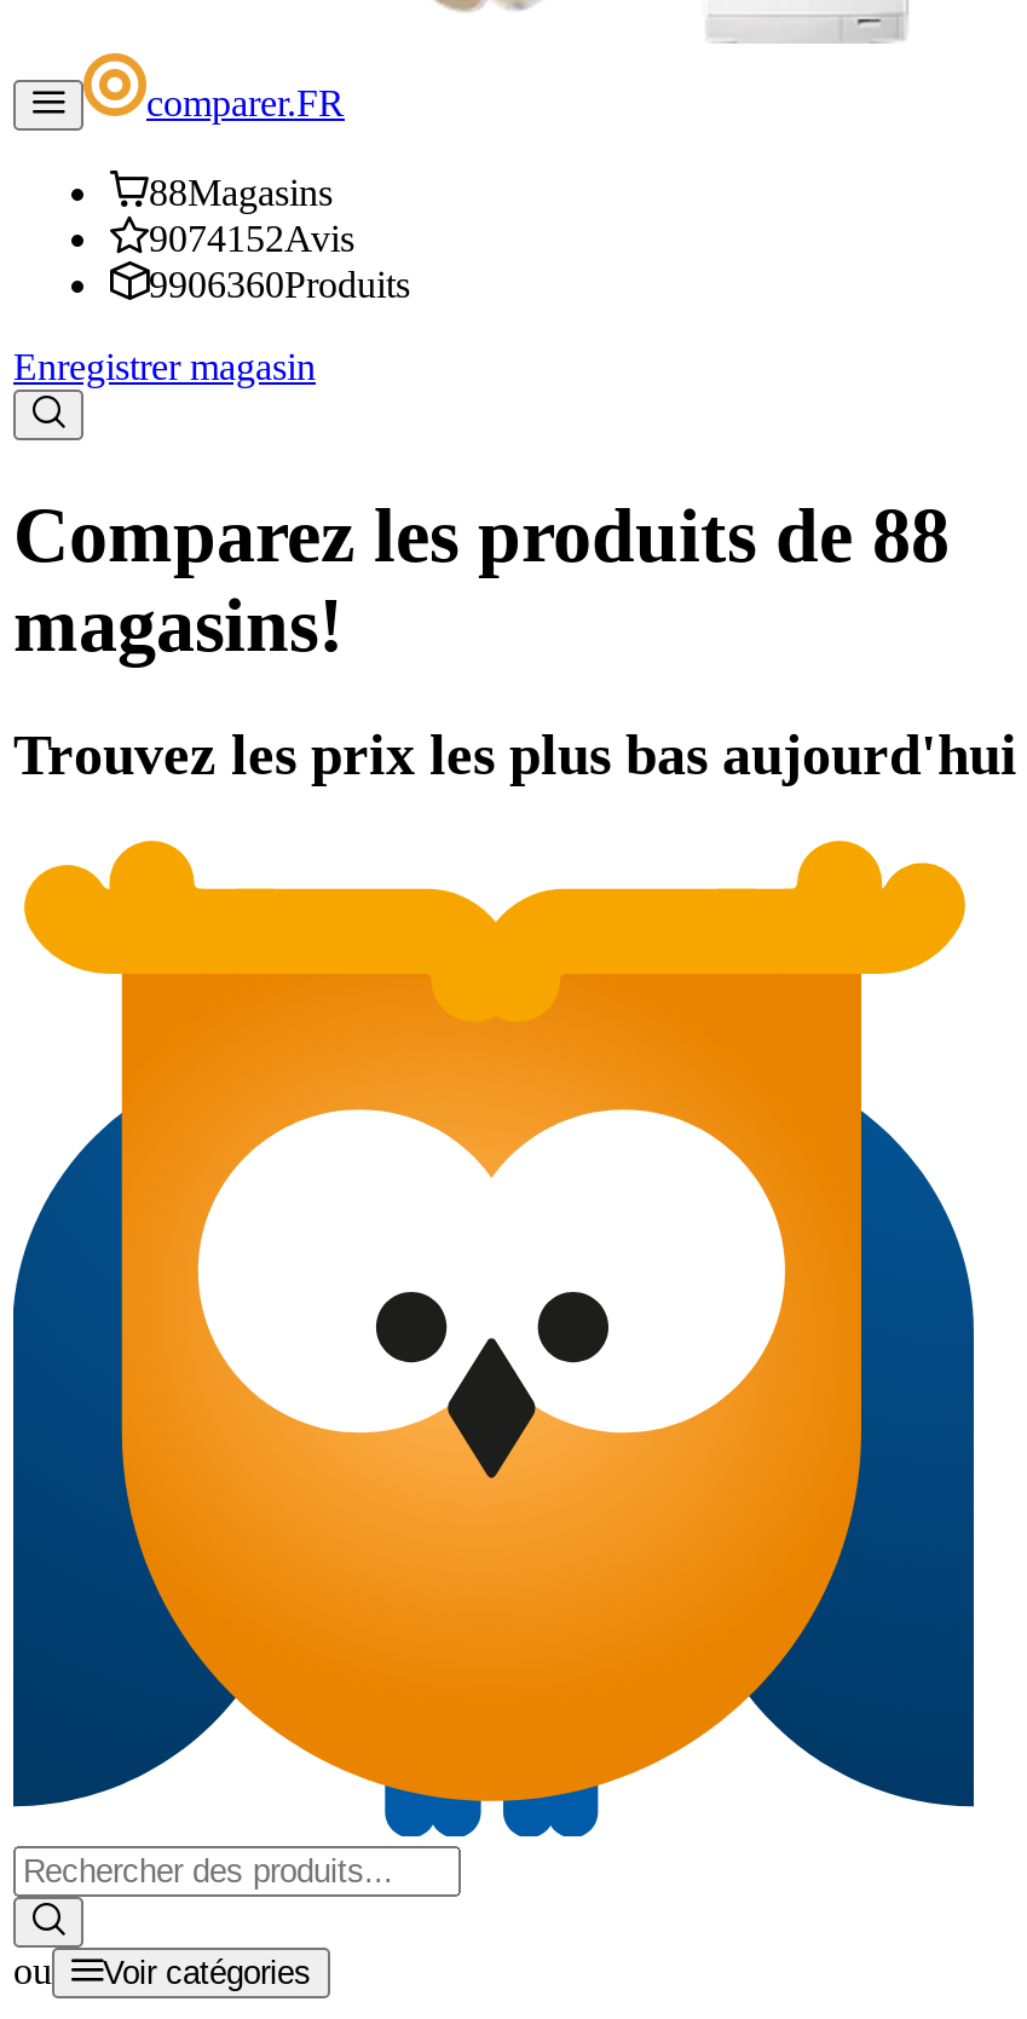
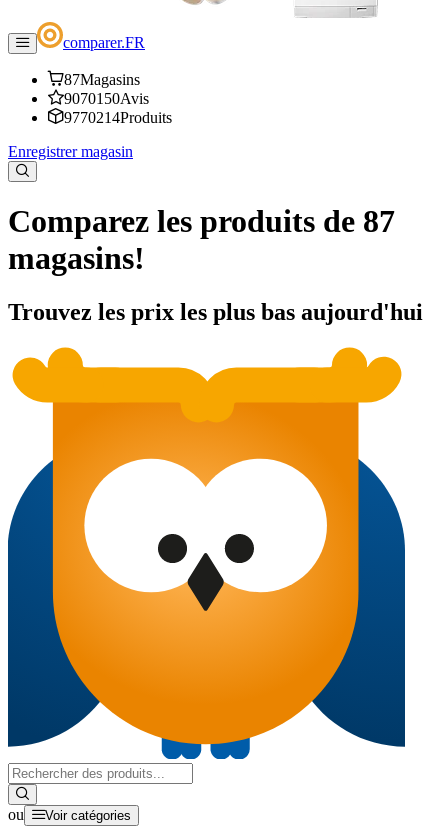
[149,172,333,213] 88Magasins -> [64,71,140,88] 87Magasins
[149,218,354,259] 9074152Avis -> [64,90,149,107] 9070150Avis
[149,264,410,305] 9906360Produits -> [64,109,172,126] 9770214Produits
[13,492,950,579] Comparez les produits de 88 -> [8,203,395,239] Comparez les produits de 87

